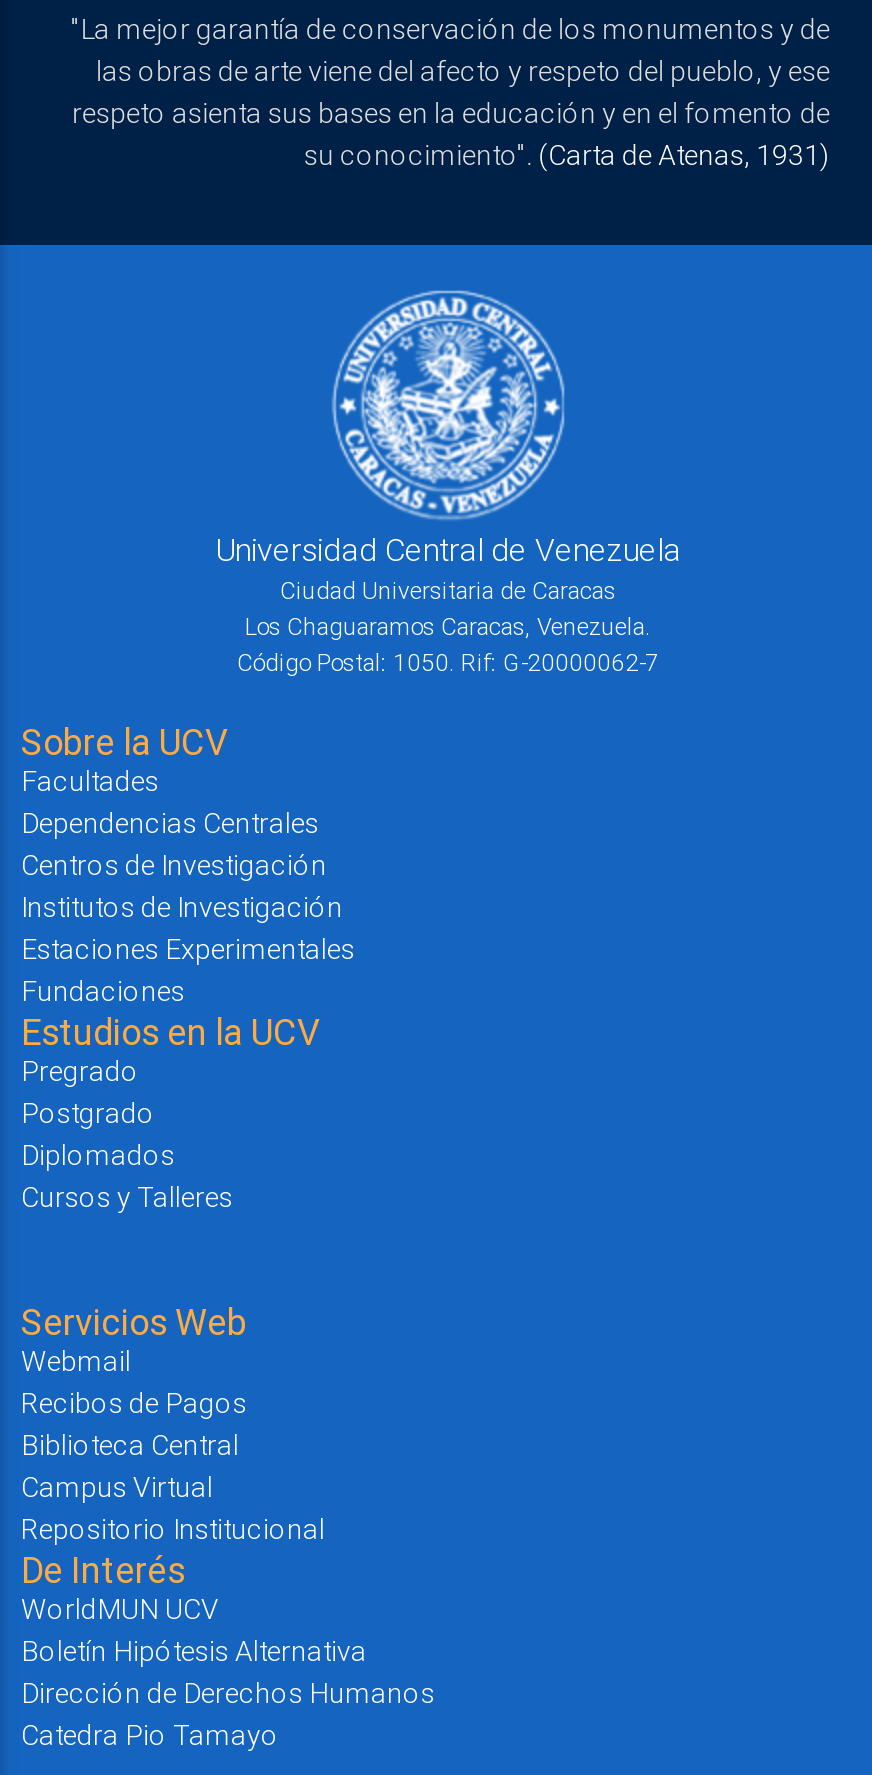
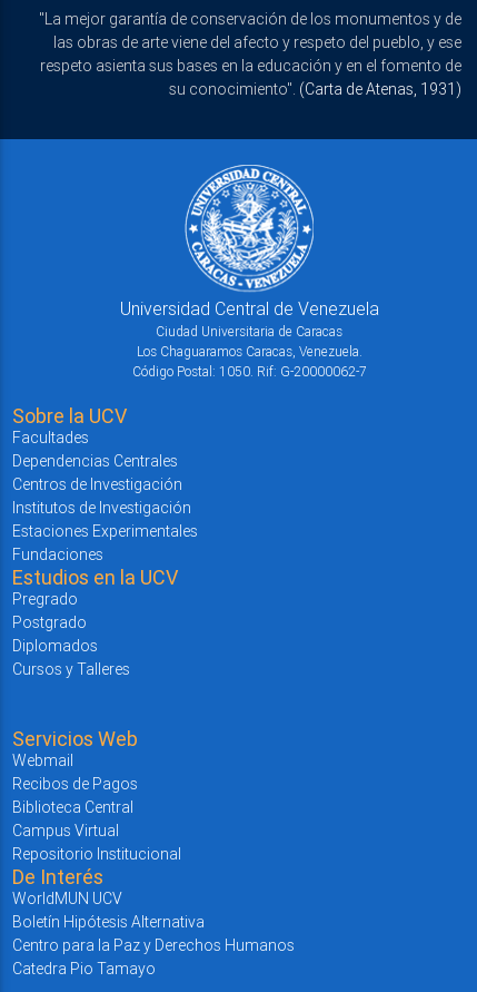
[21,1674,435,1710] Dirección de Derechos Humanos -> [12,935,294,955] Centro para la Paz y Derechos Humanos

